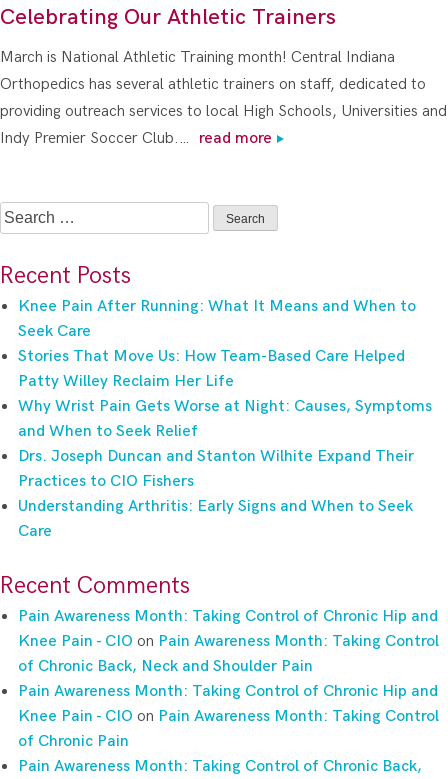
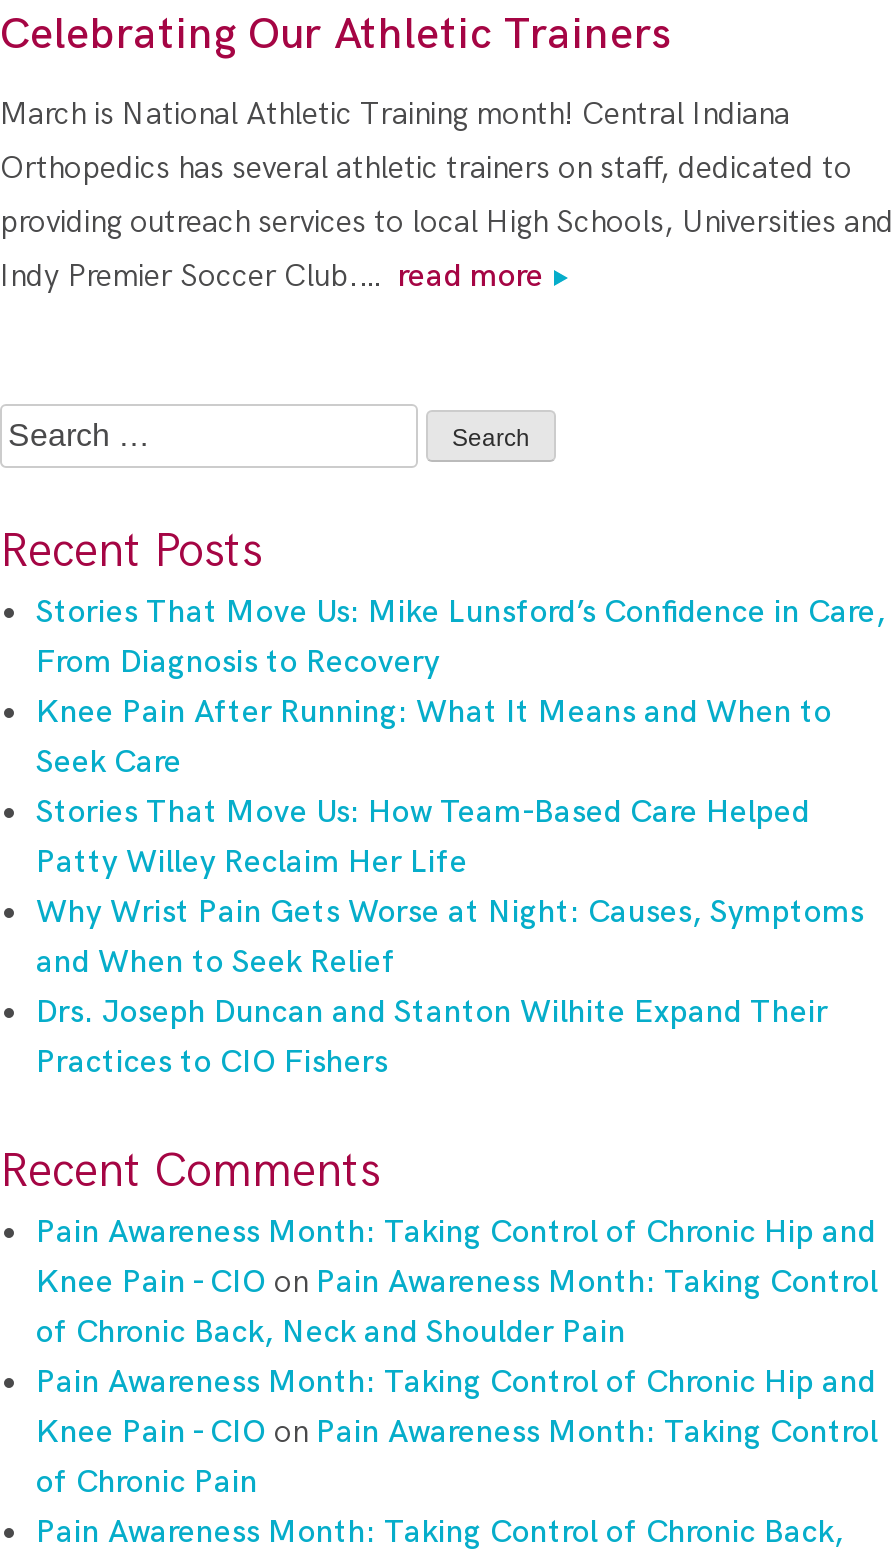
none -> [36,594,886,682] Stories That Move Us: Mike Lunsford’s Confidence in Care, | From Diagnosis to Recovery
moved [18,297,432,491] -> [36,694,864,1082]: Knee Pain After Running: What It Means and When to | Seek Care | Stories That Move Us: How Team-Based Care Helped | Patty Willey Reclaim Her Life | Why Wrist Pain Gets Worse at Night: Causes, Symptoms | and When to Seek Relief | Drs. Joseph Duncan and Stanton Wilhite Expand Their | Practices to CIO Fishers
[18,497,413,541] Understanding Arthritis: Early Signs and When to Seek | Care -> none

